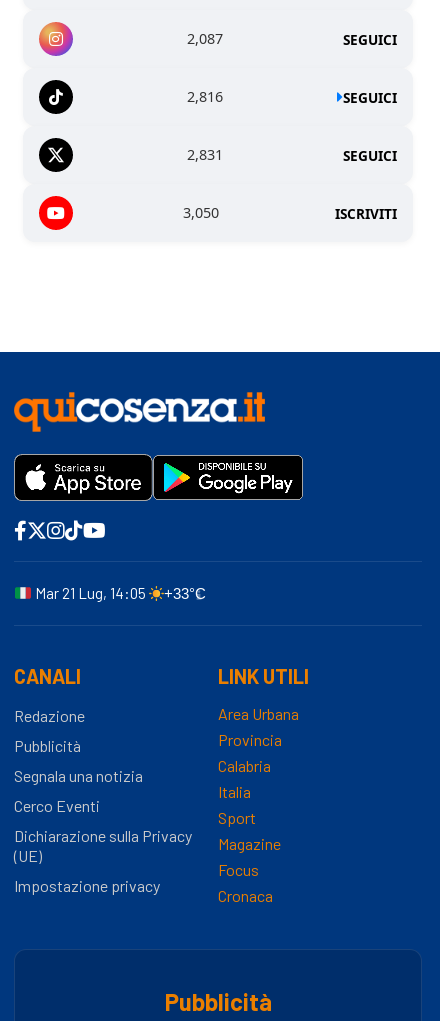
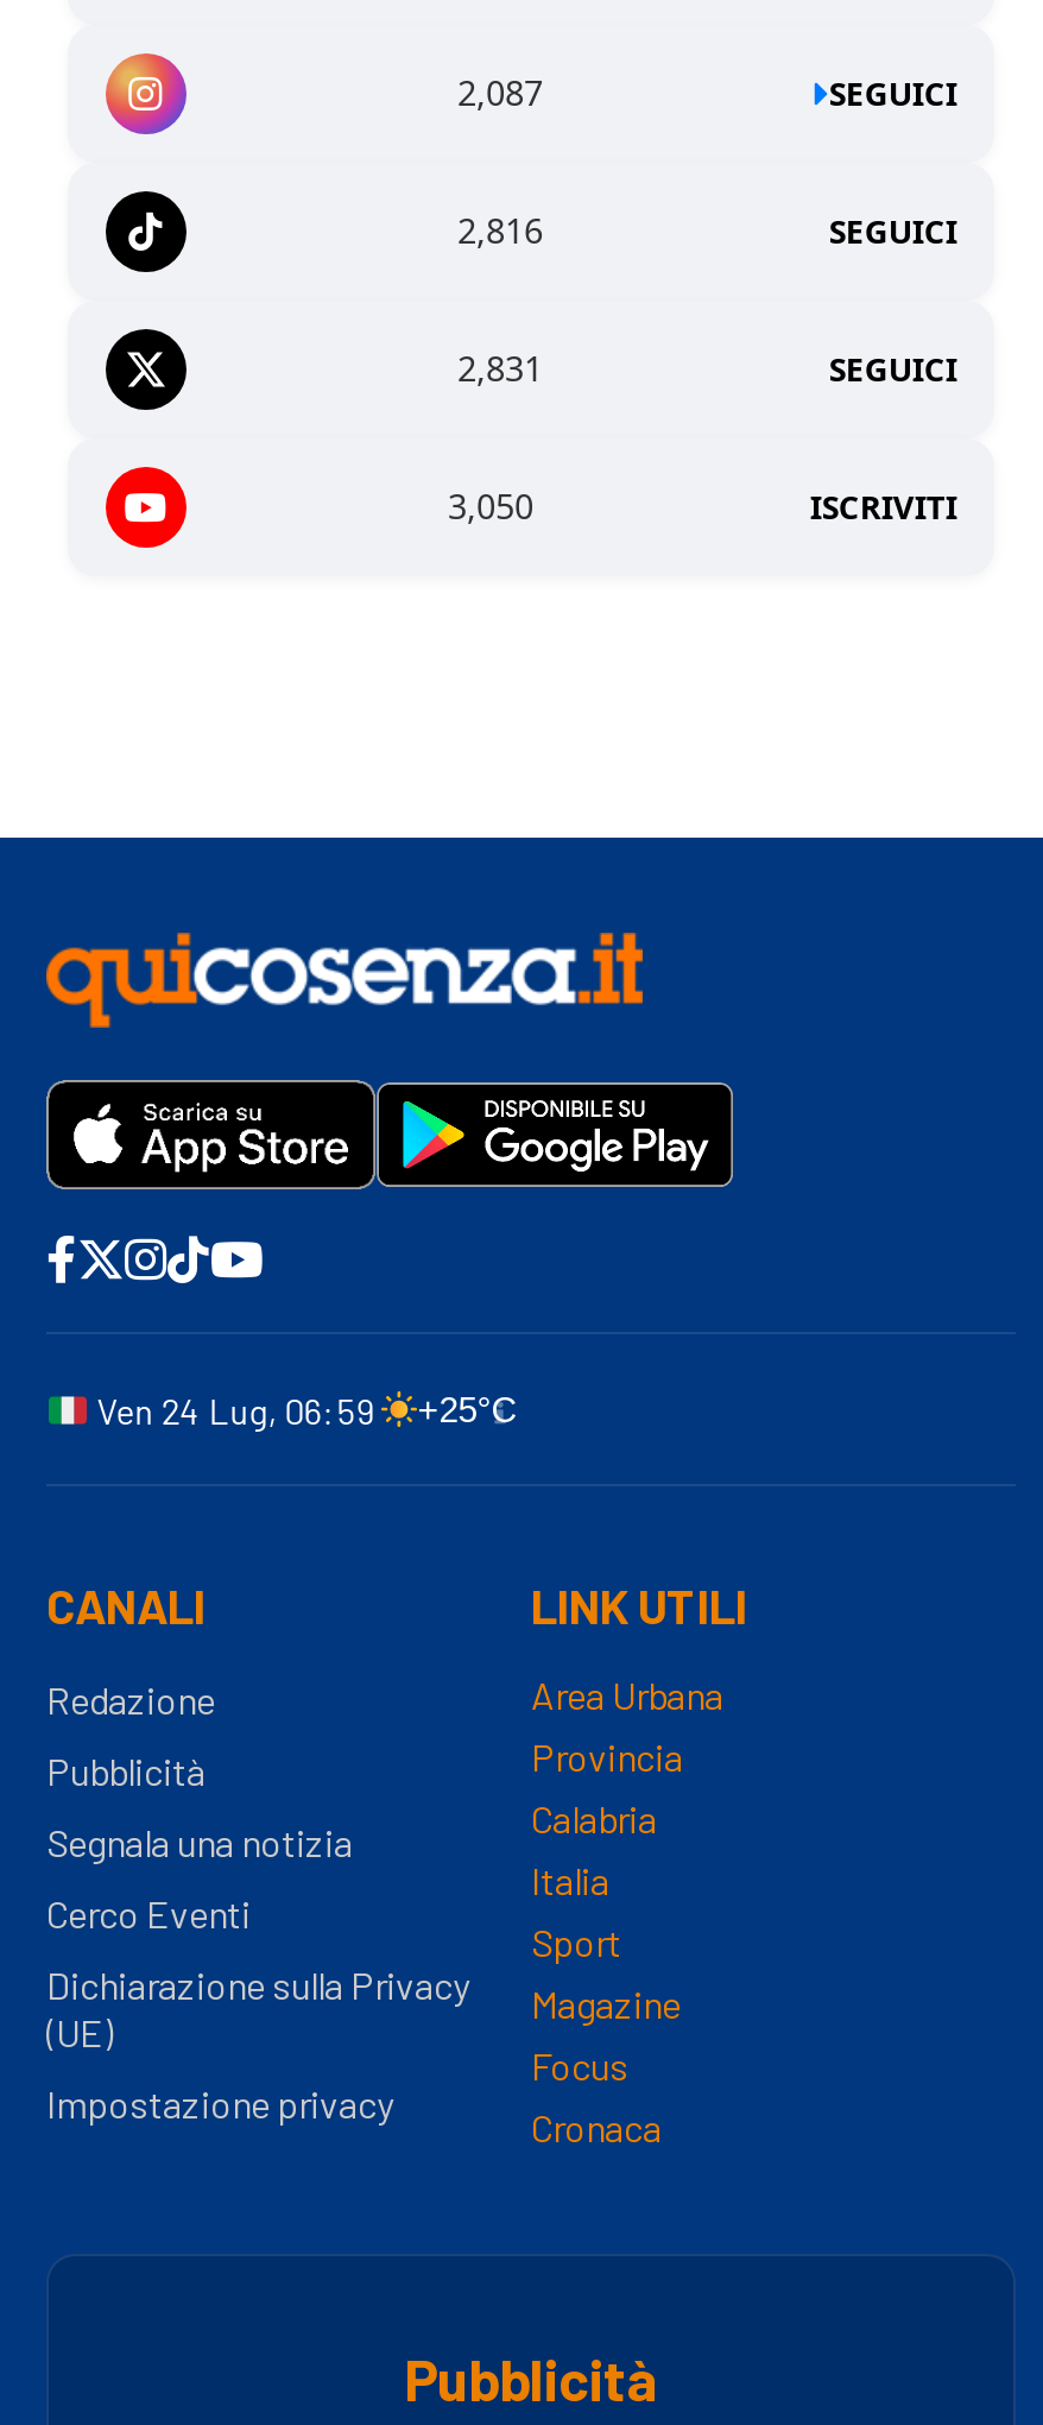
[35,584,206,602] Mar 21 Lug, 14:05 | +33°C -> [97,1388,517,1431] Ven 24 Lug, 06:59 | +25°C

